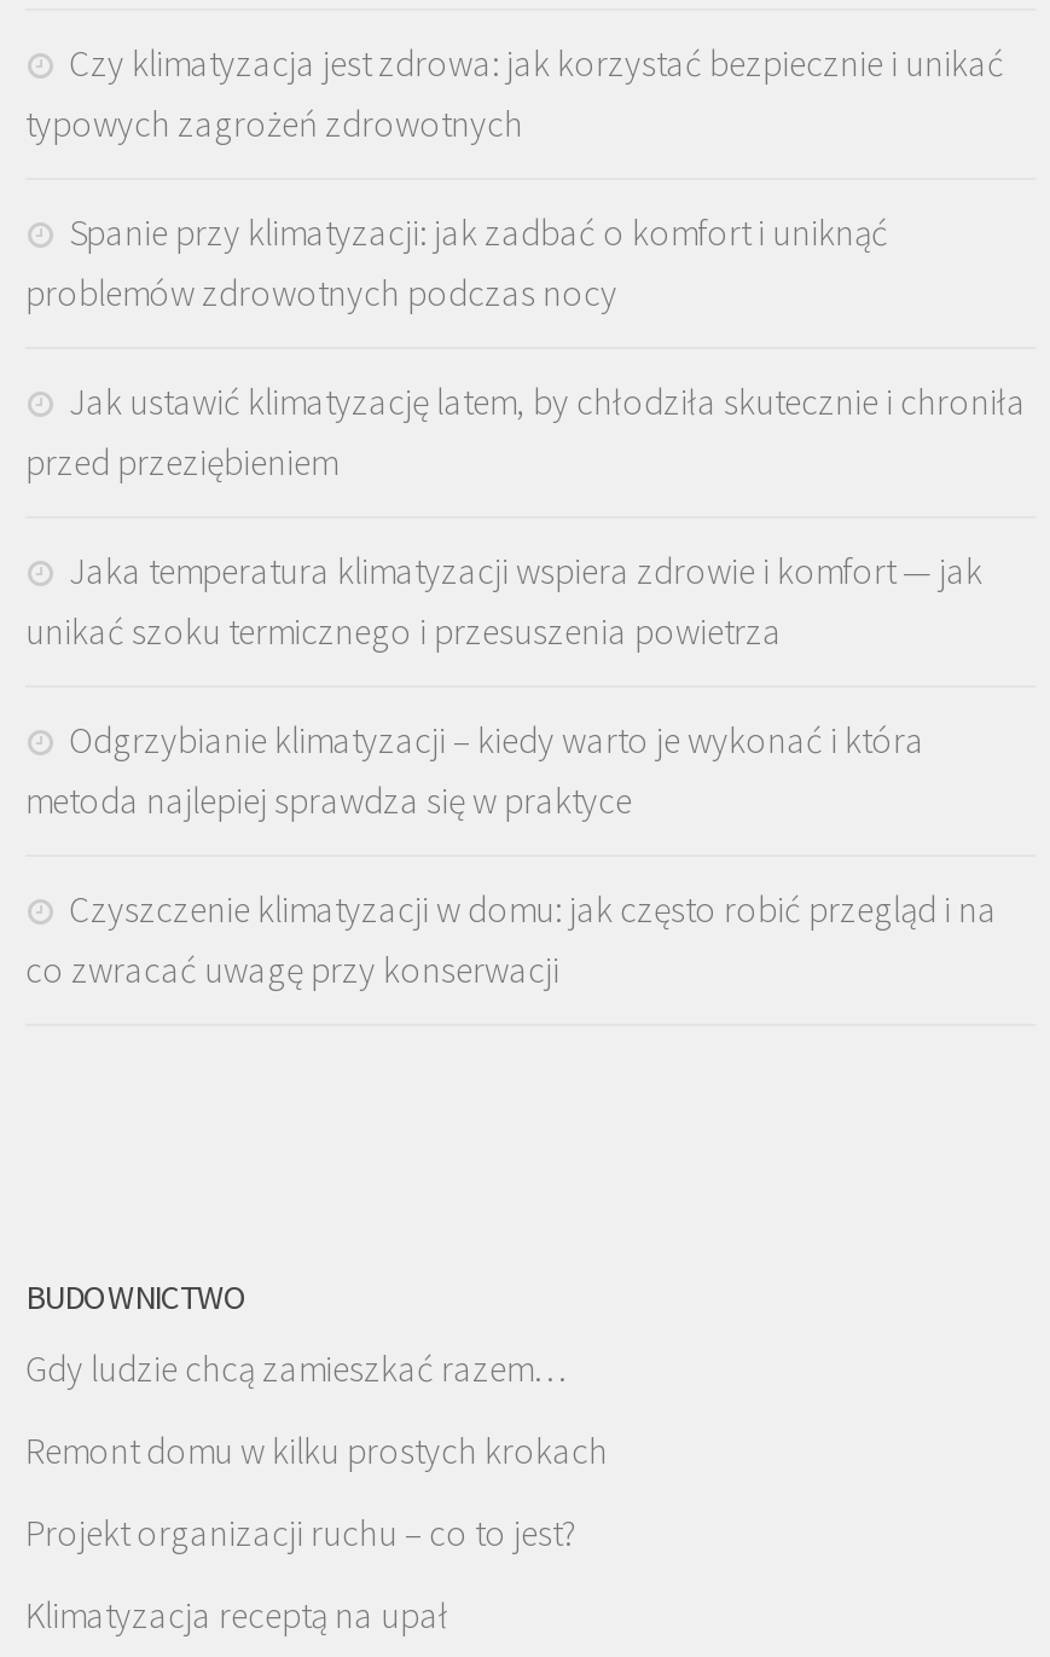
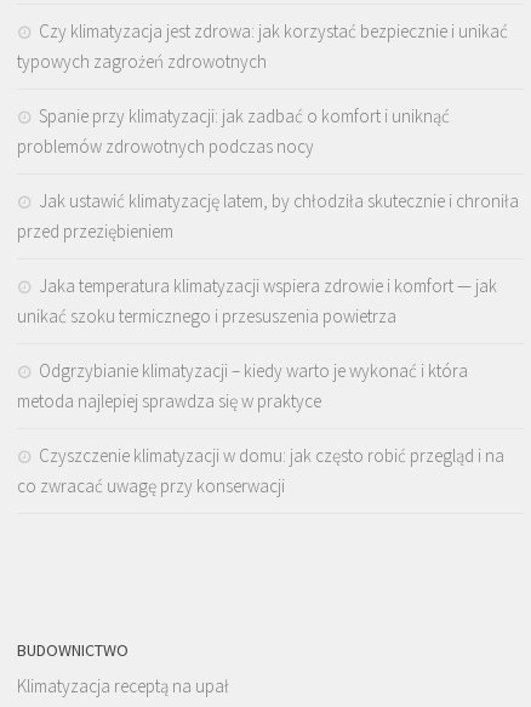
[25,1346,608,1556] Gdy ludzie chcą zamieszkać razem… | Remont domu w kilku prostych krokach | Projekt organizacji ruchu – co to jest? -> none

